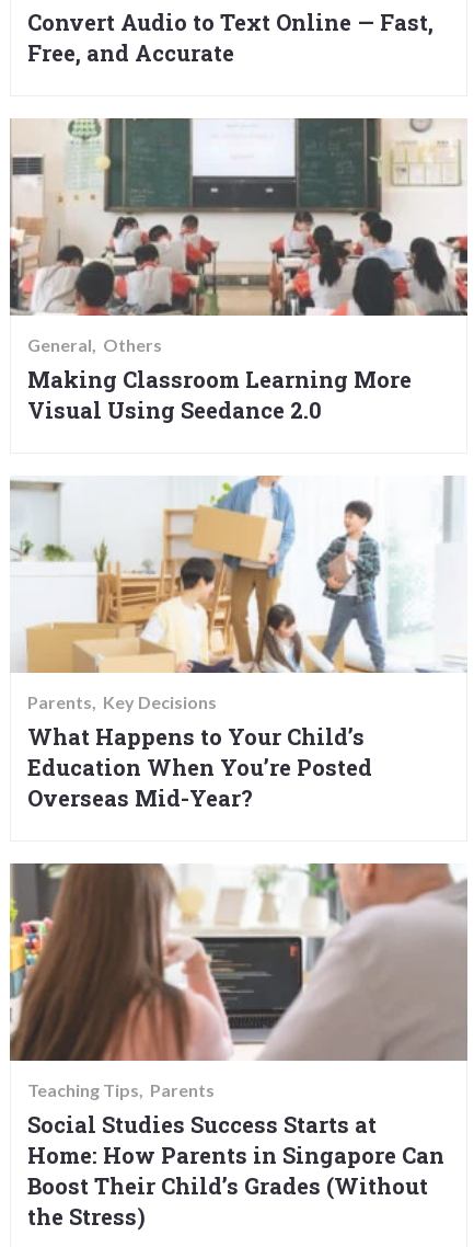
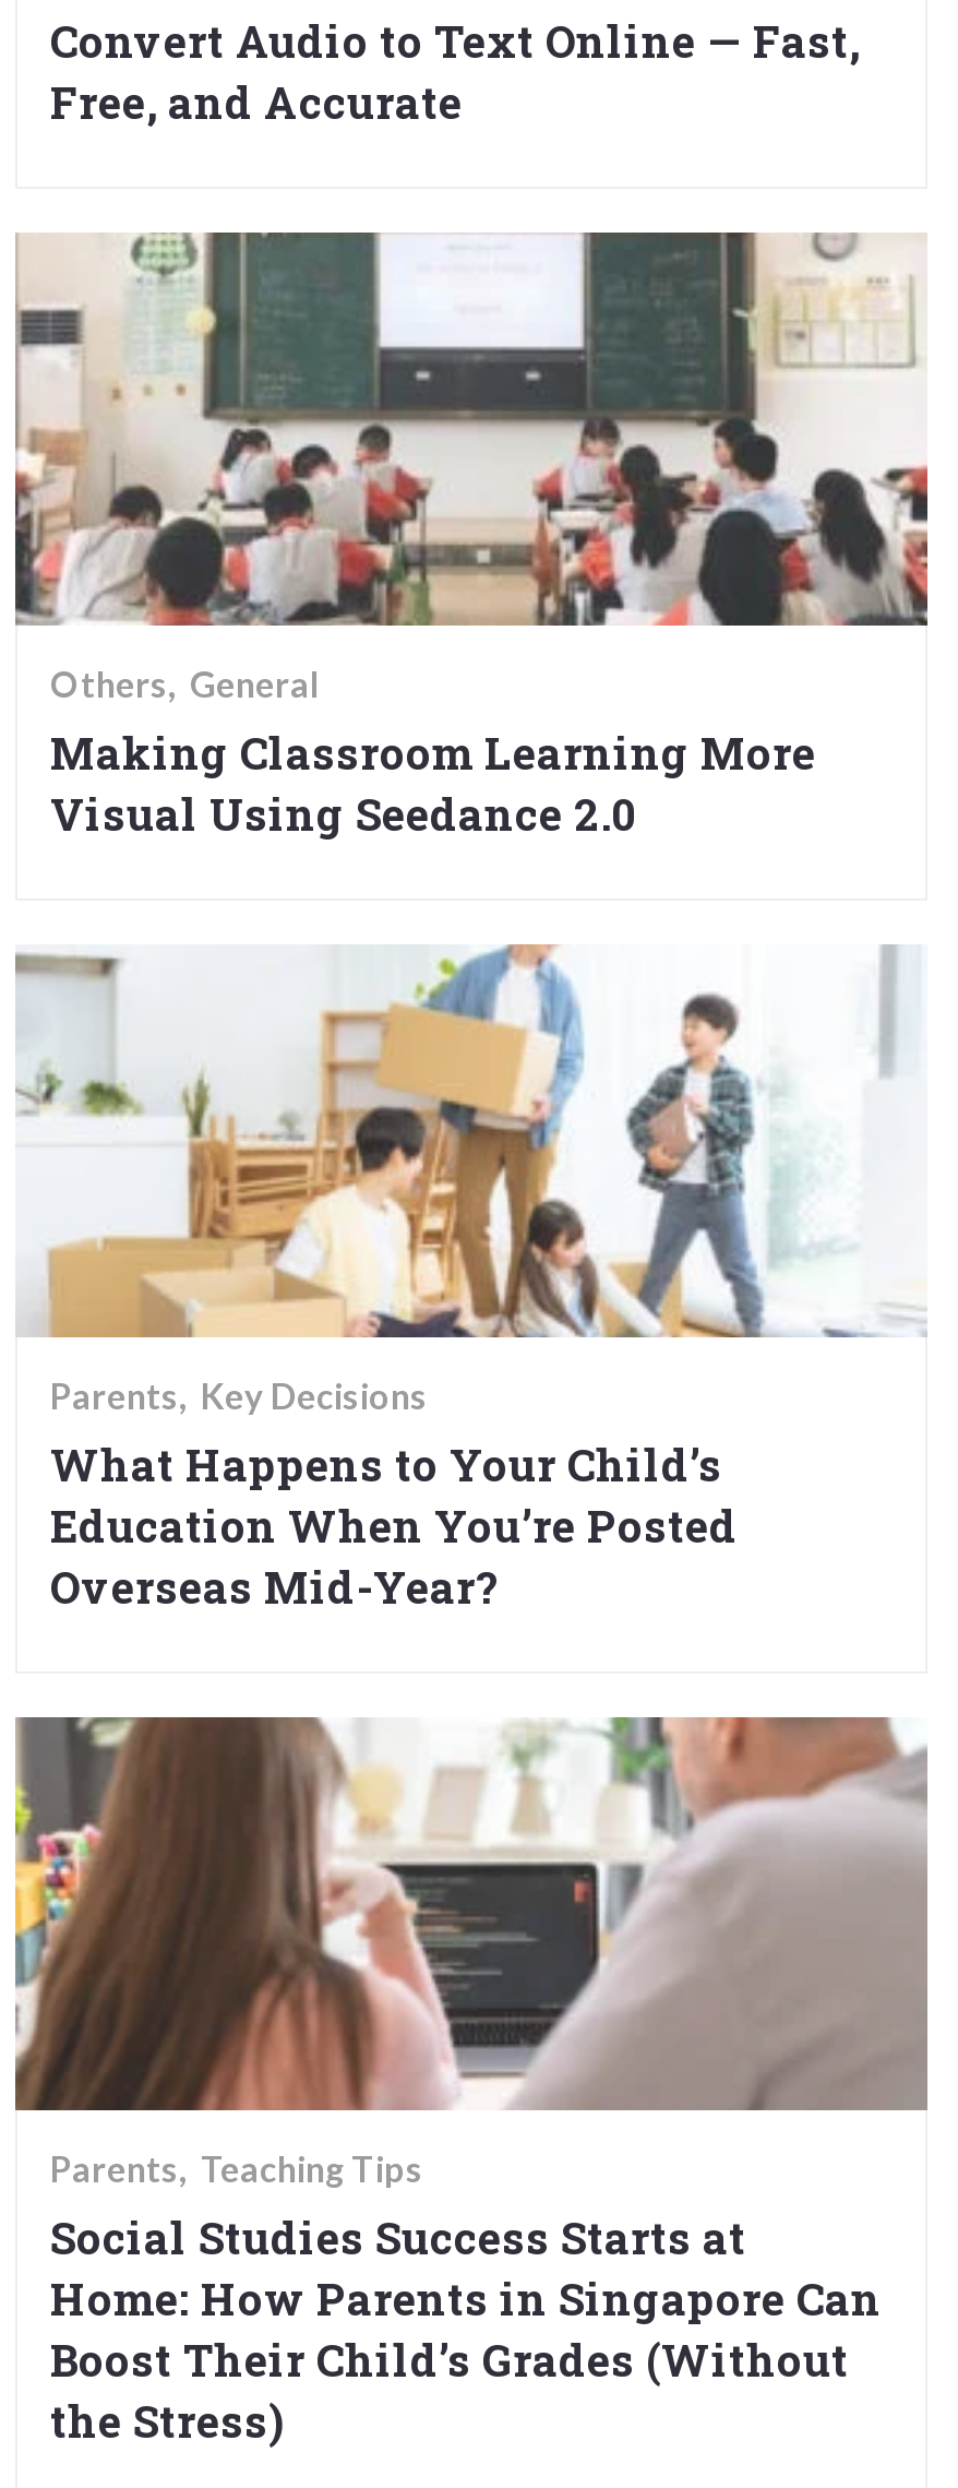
[27,334,162,355] General Others -> [50,663,319,704] Others General
[27,1079,215,1100] Teaching Tips Parents -> [50,2148,423,2189] Parents Teaching Tips

